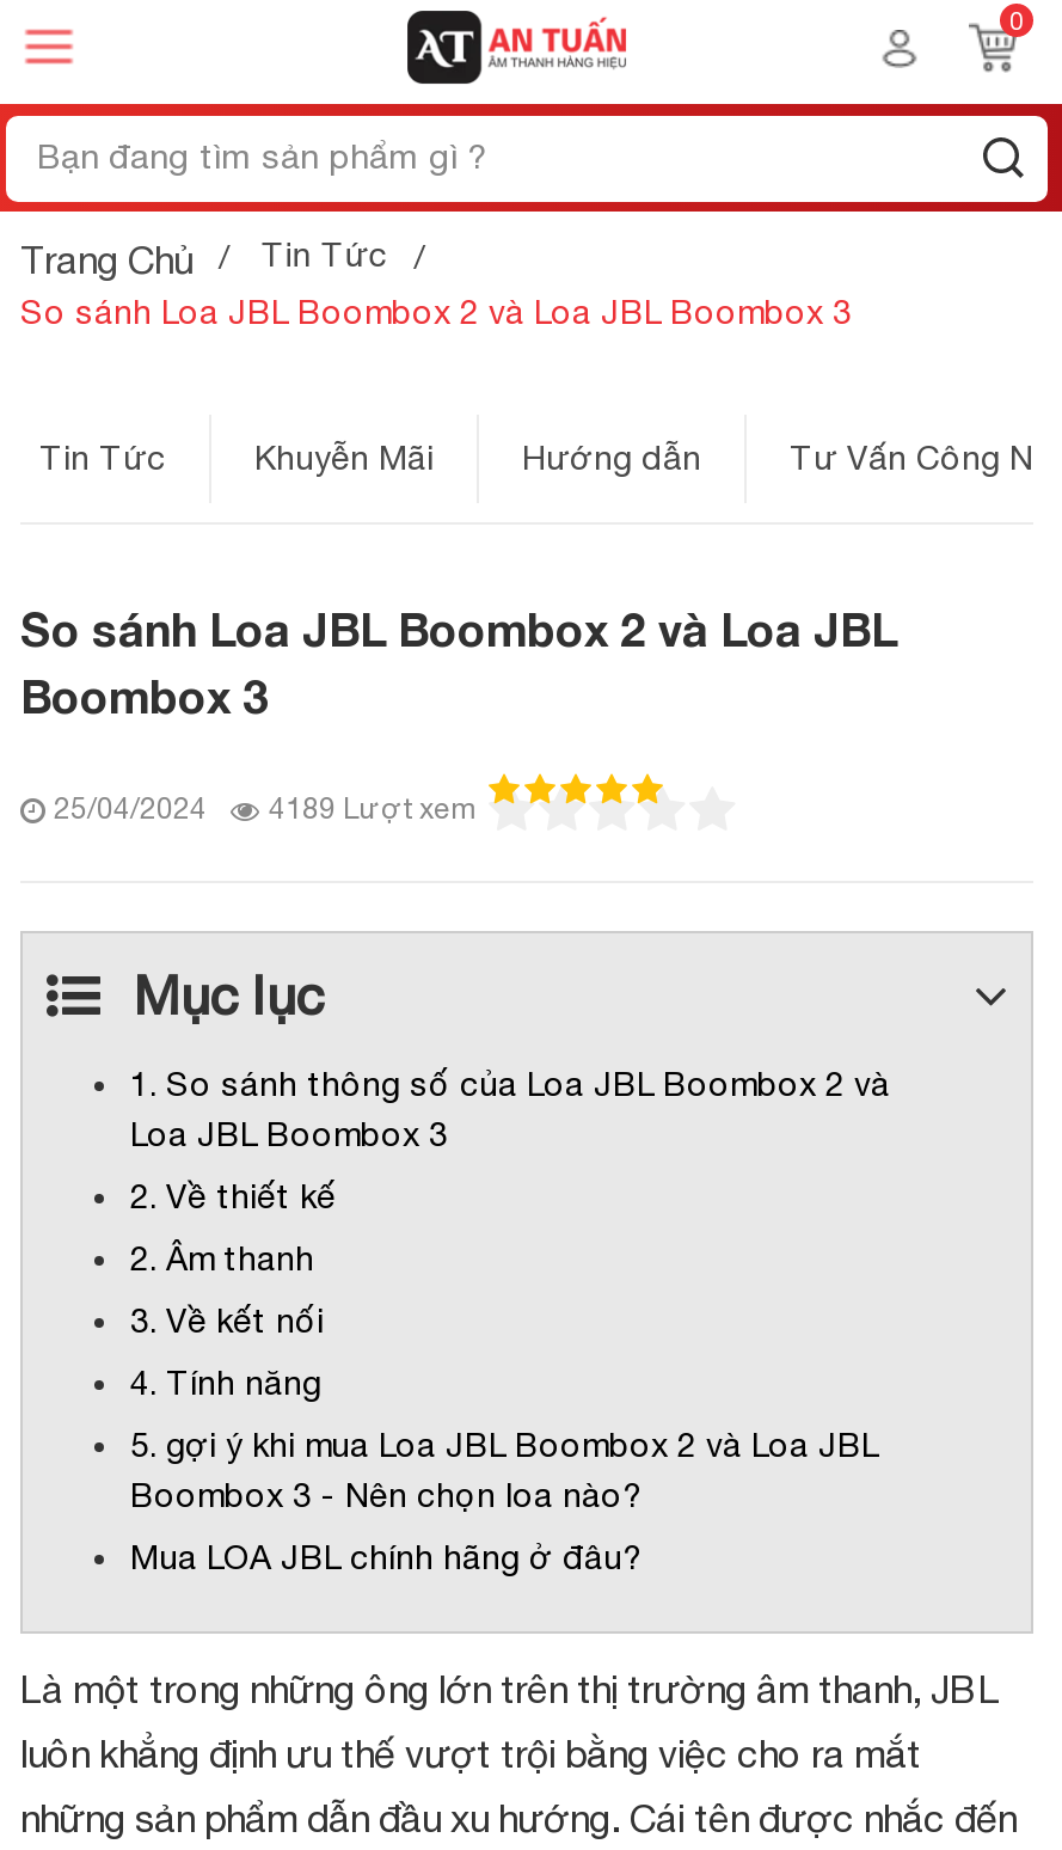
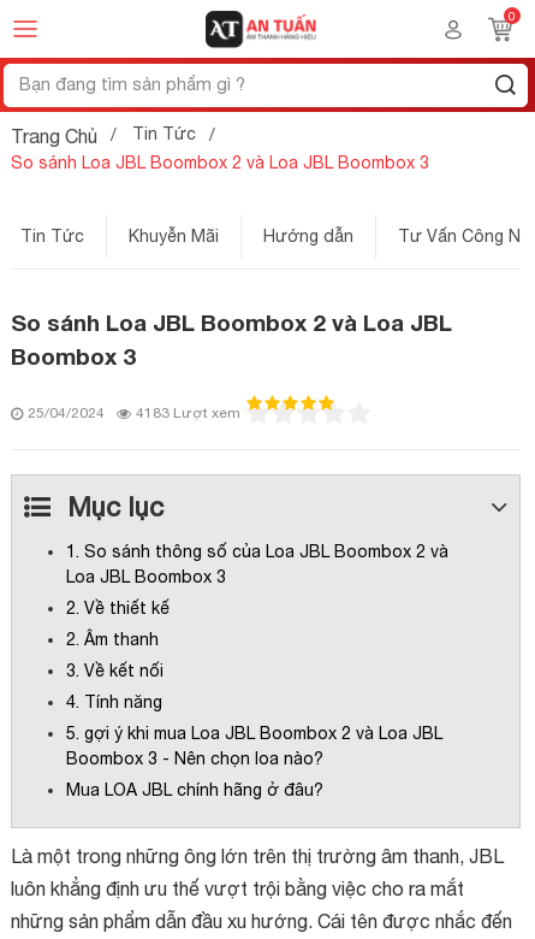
[54,792,477,826] 25/04/2024 4189 Lượt xem -> [28,404,240,421] 25/04/2024 4183 Lượt xem

